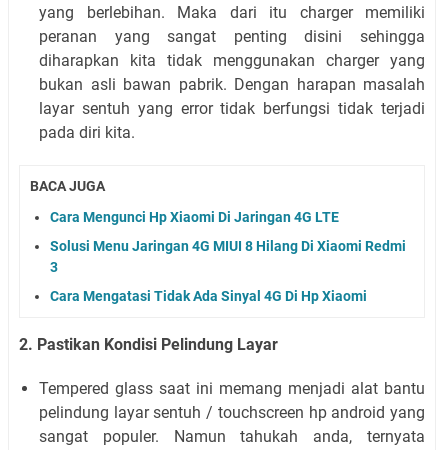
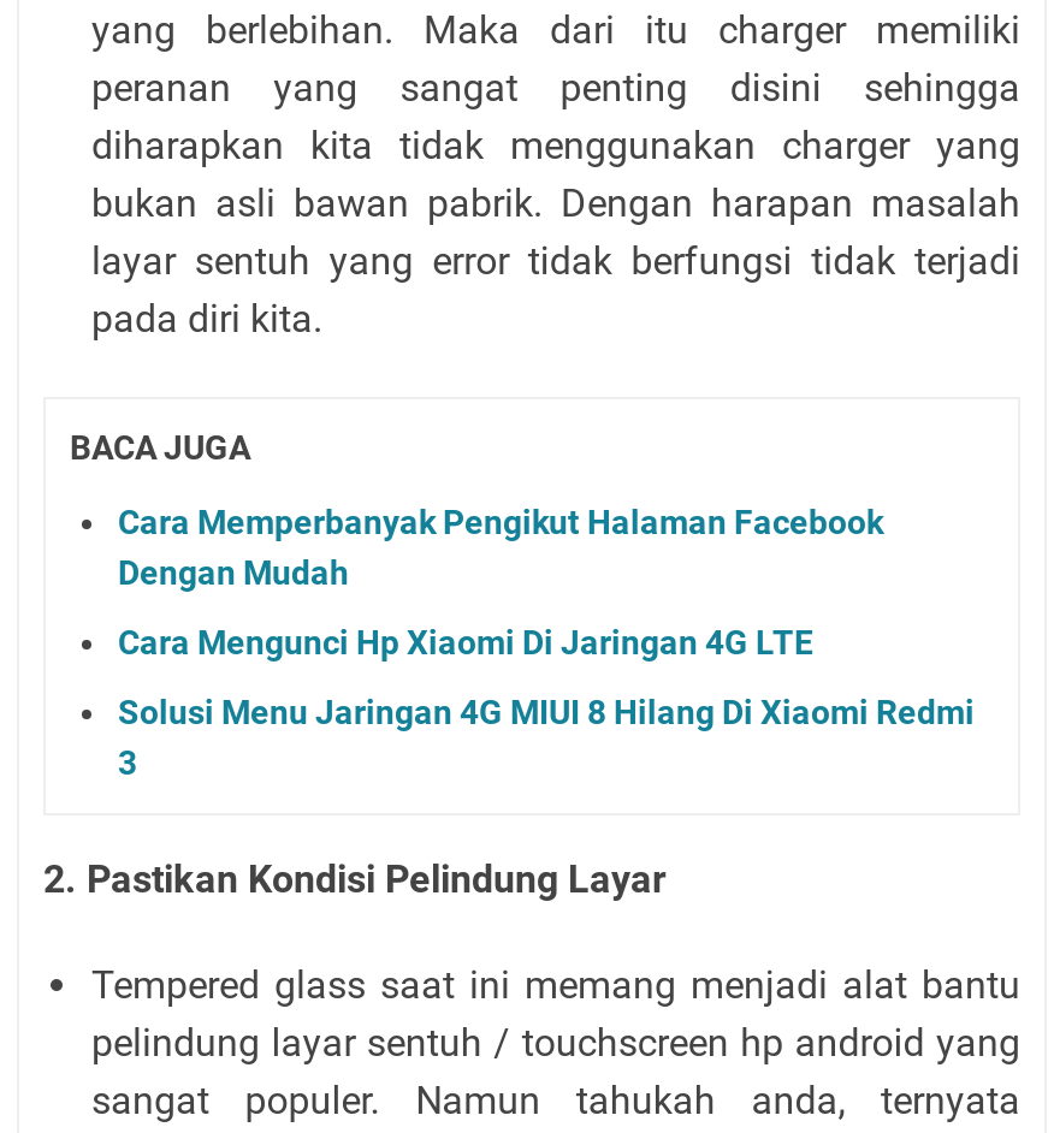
none -> [118,502,883,591] Cara Memperbanyak Pengikut Halaman Facebook | Dengan Mudah
moved [50,209,406,275] -> [118,622,975,781]: Cara Mengunci Hp Xiaomi Di Jaringan 4G LTE | Solusi Menu Jaringan 4G MIUI 8 Hilang Di Xiaomi Redmi | 3
[50,288,367,304] Cara Mengatasi Tidak Ada Sinyal 4G Di Hp Xiaomi -> none

